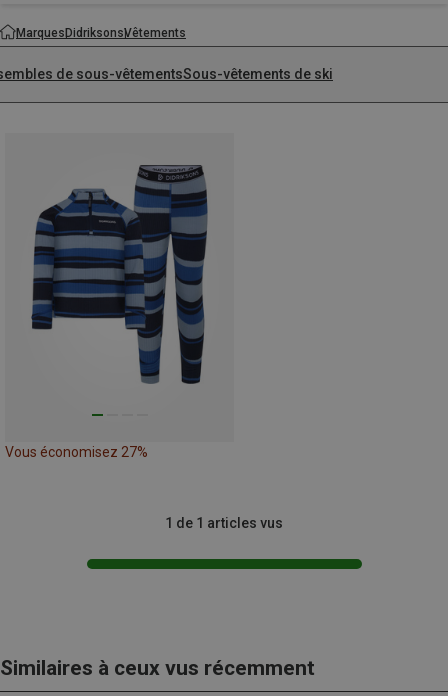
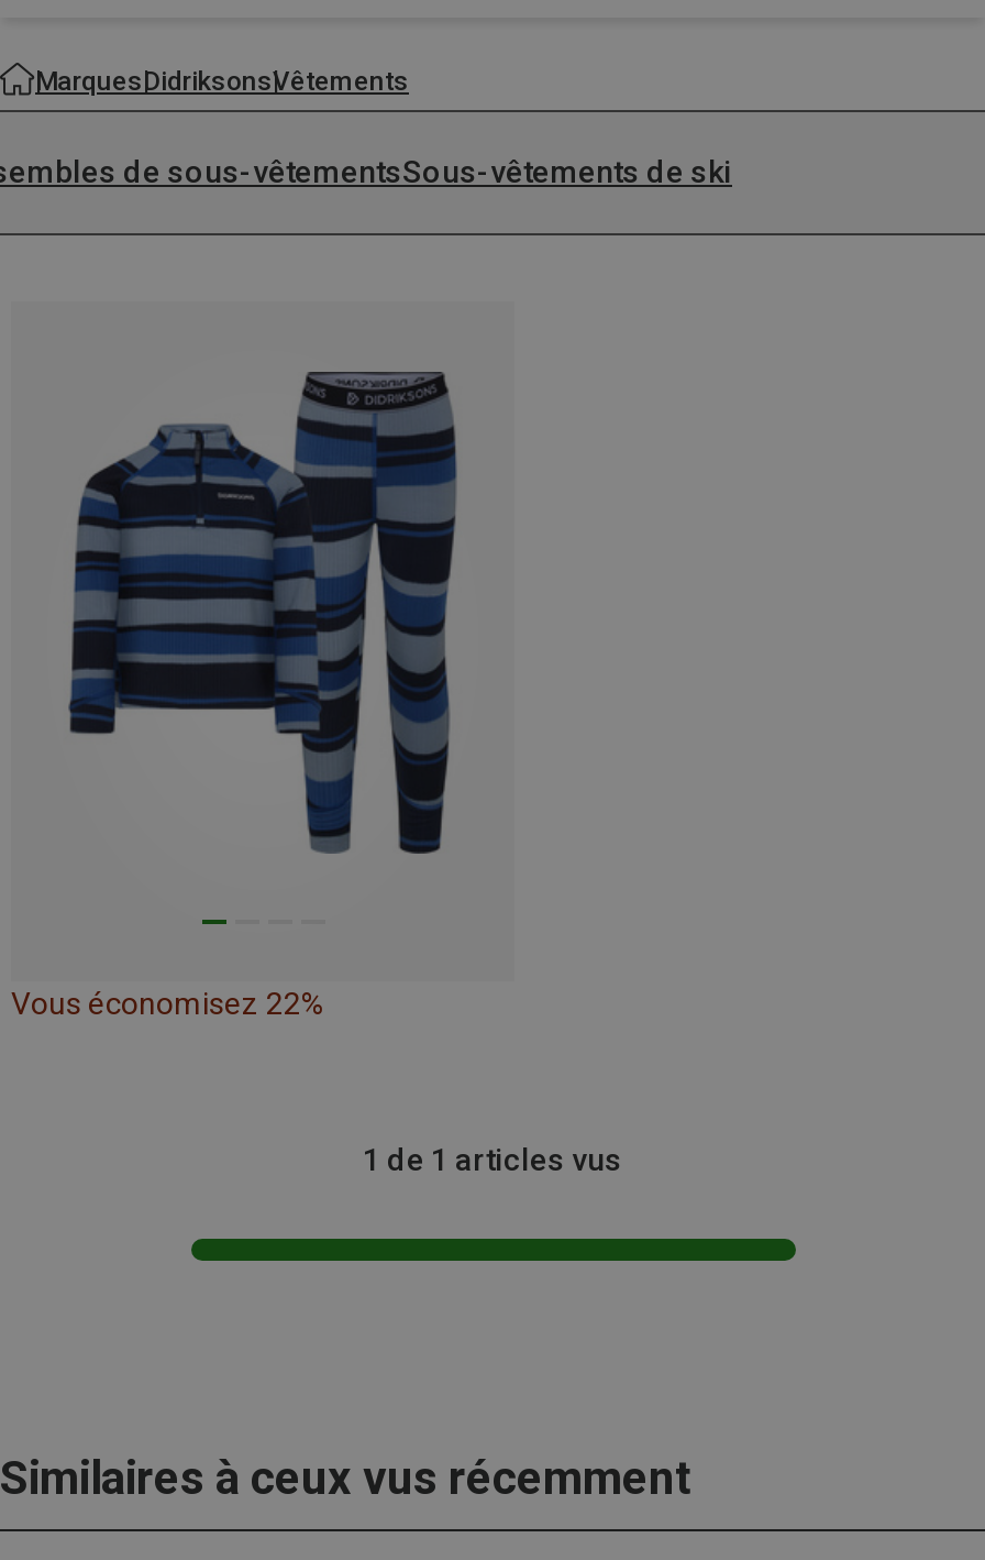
[5,444,148,460] Vous économisez 27% -> [11,986,325,1021] Vous économisez 22%

